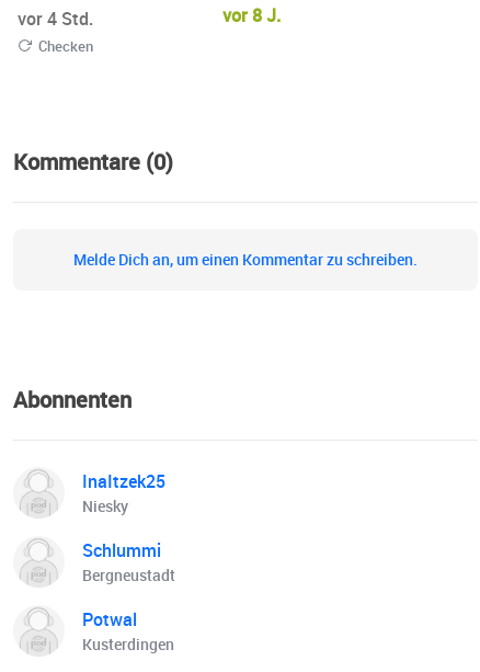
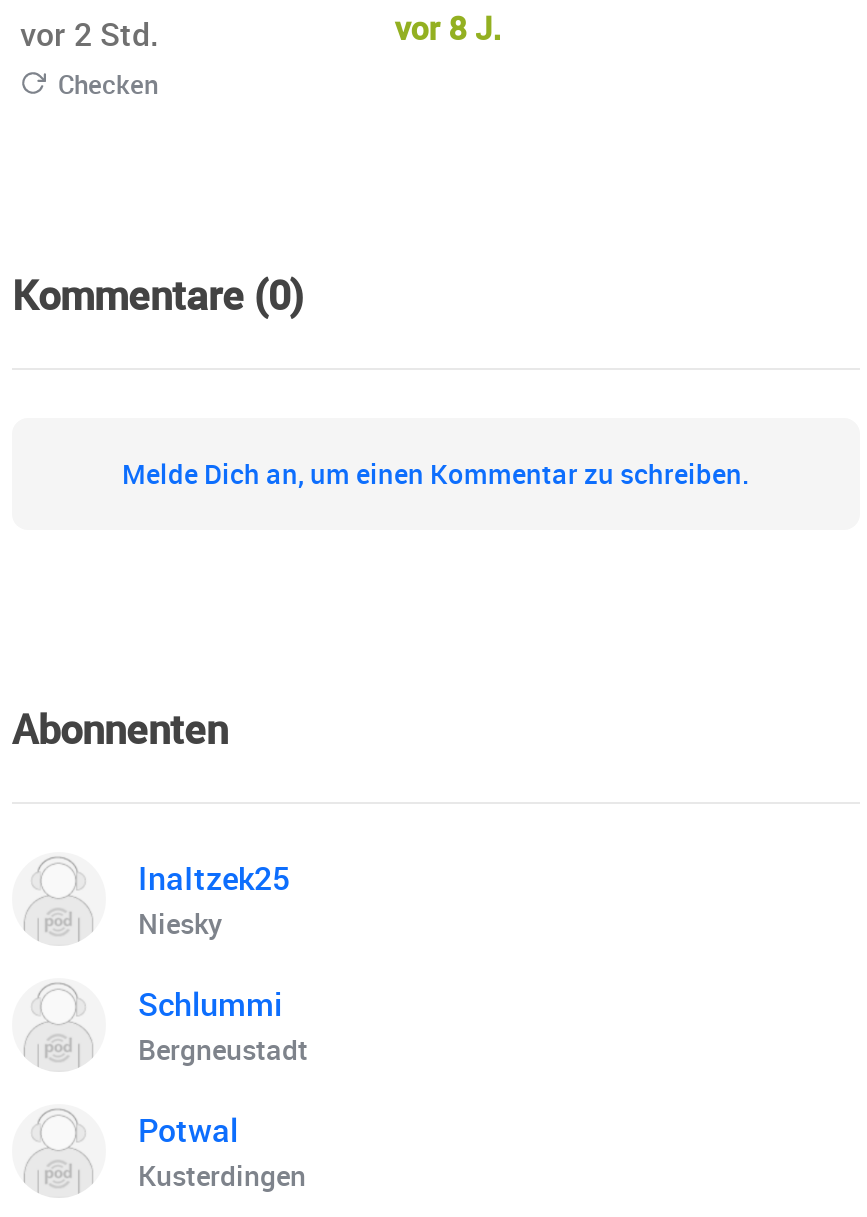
[18,7,93,31] vor 4 Std. -> [20,12,158,56] vor 2 Std.

